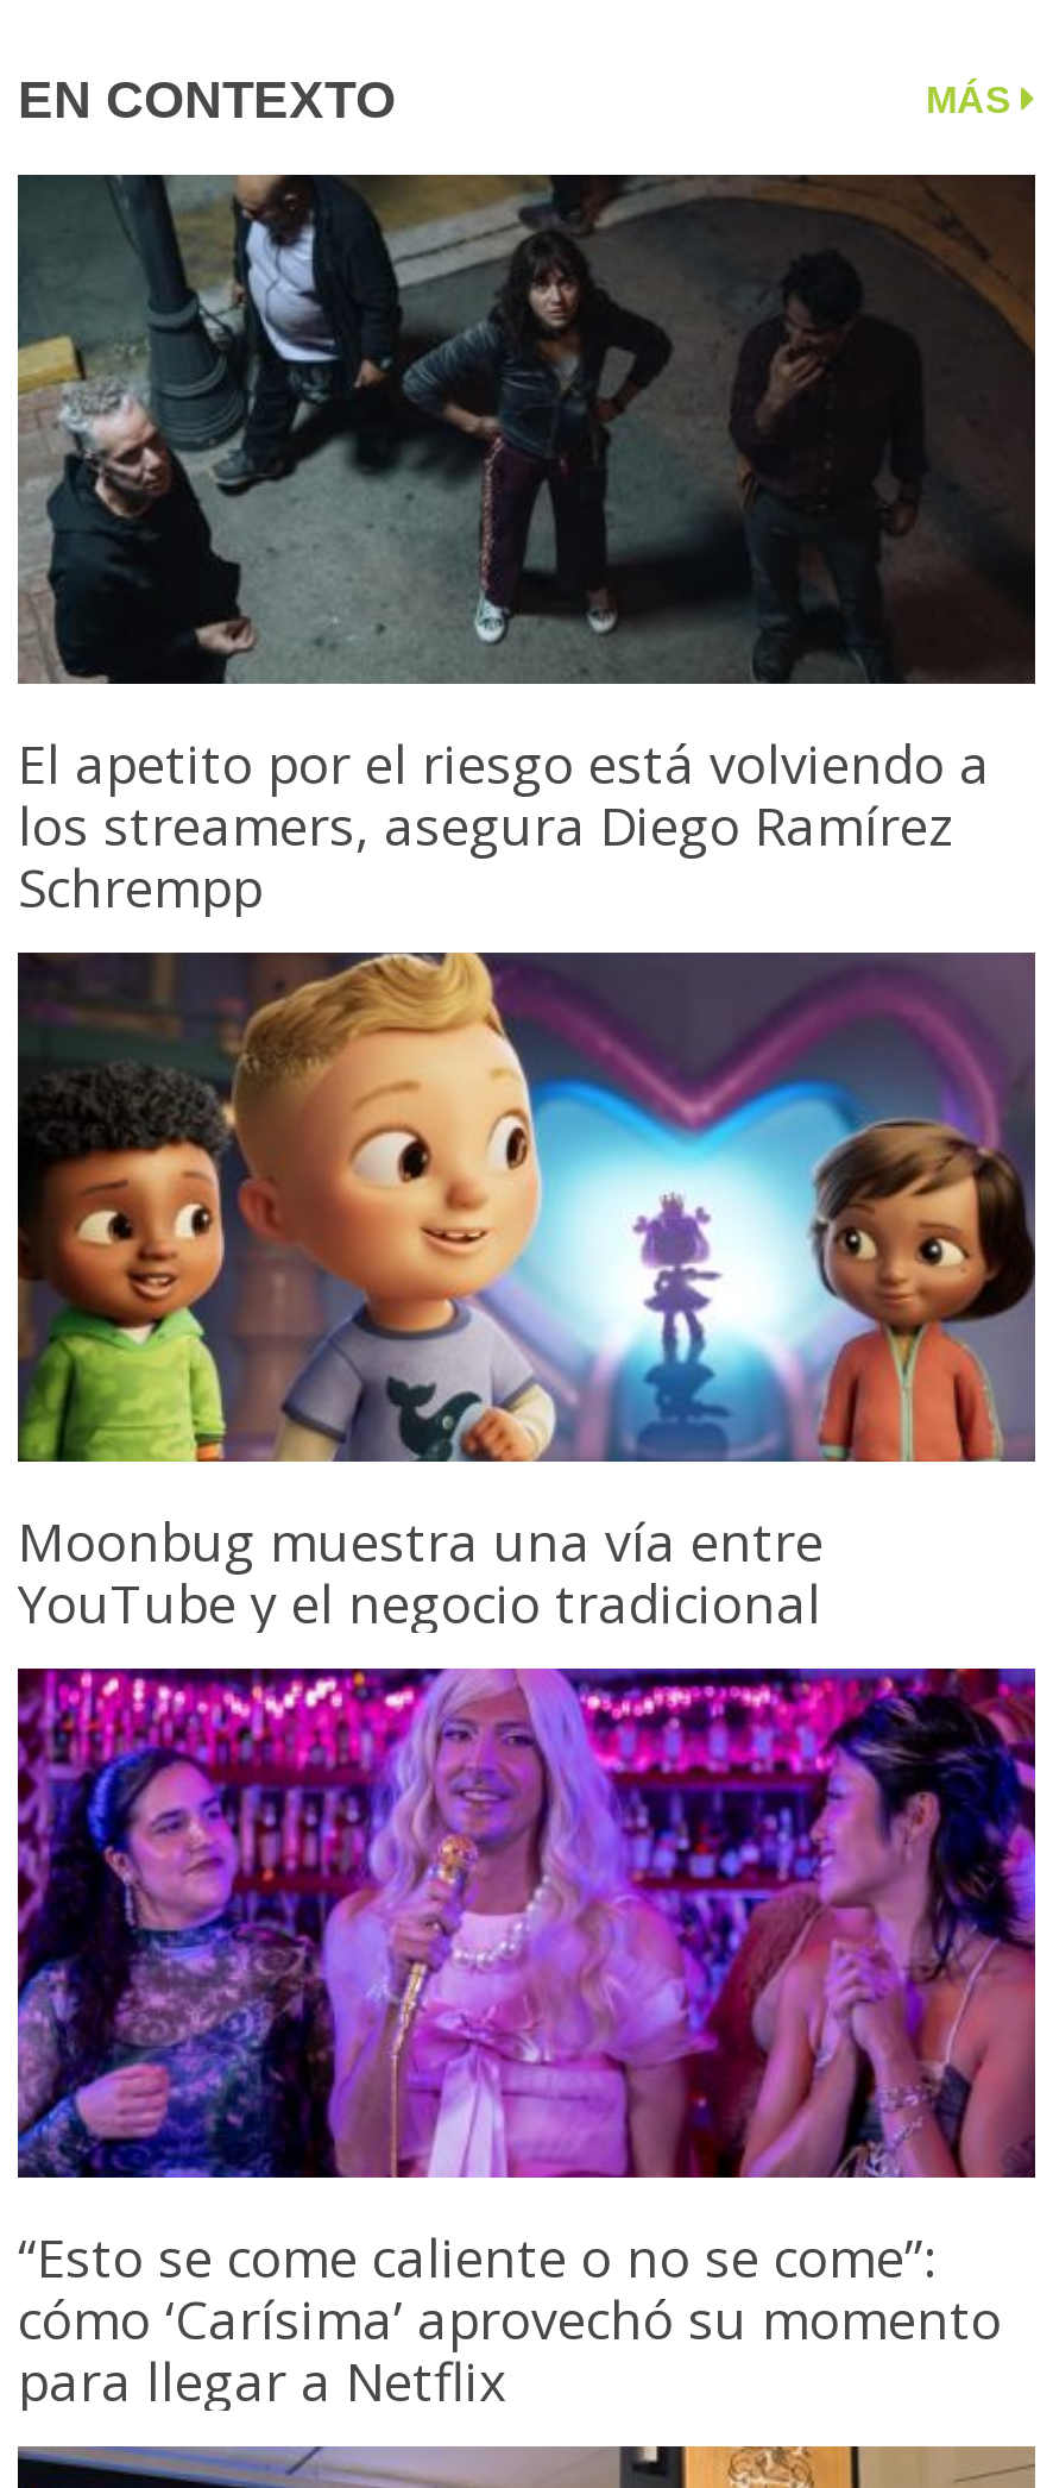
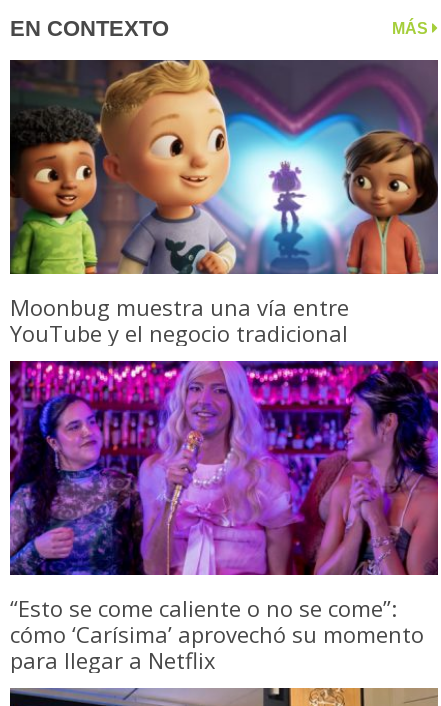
[15,174,1038,921] [image] | El apetito por el riesgo está volviendo a | los streamers, asegura Diego Ramírez | Schrempp -> none

